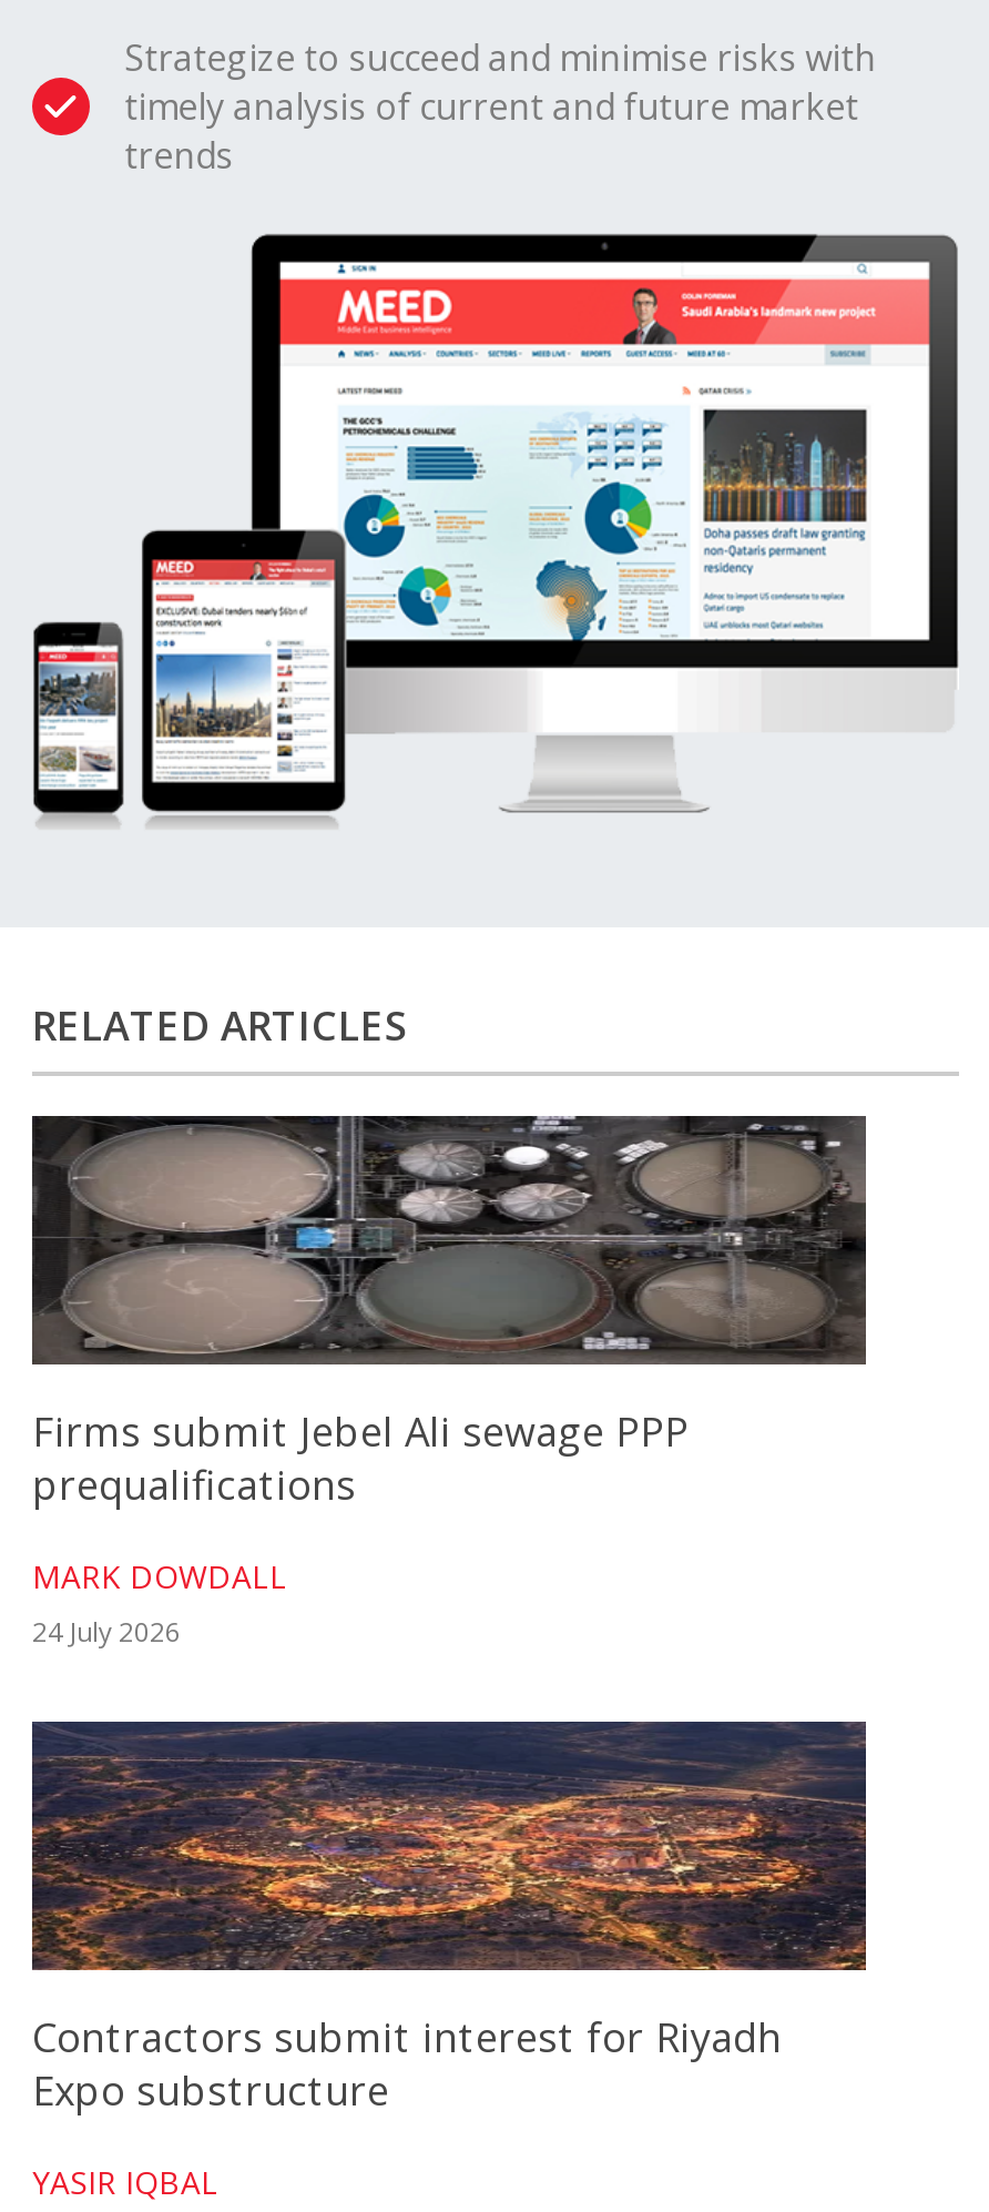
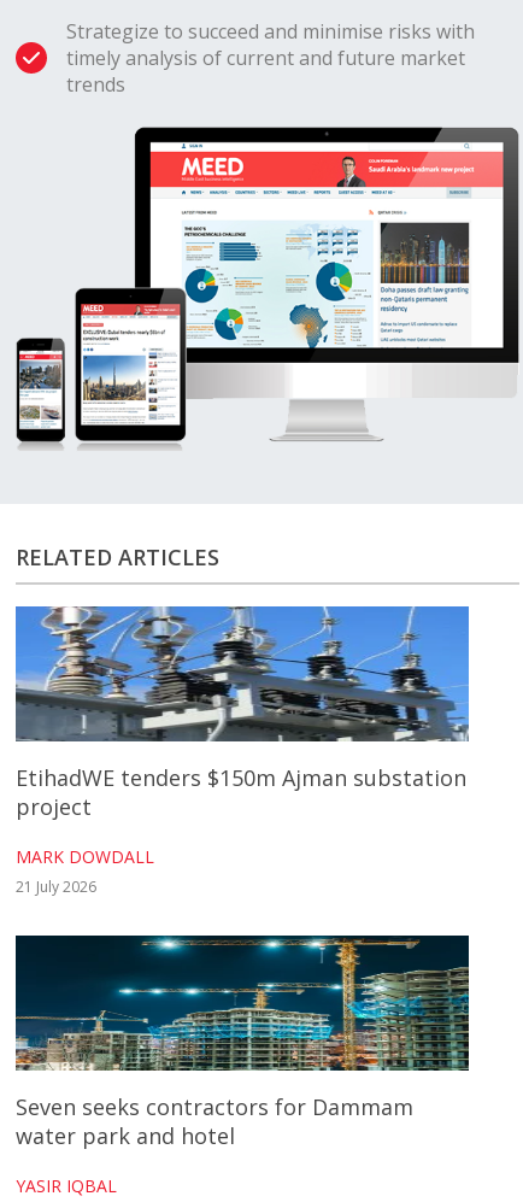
[30,1114,868,1510] [image] | Firms submit Jebel Ali sewage PPP | prequalifications -> [14,605,470,821] [image] | EtihadWE tenders $150m Ajman substation | project
[32,1613,181,1650] 24 July 2026 -> [16,876,96,897] 21 July 2026
[30,1722,866,2116] [image] | Contractors submit interest for Riyadh | Expo substructure -> [14,936,469,1150] [image] | Seven seeks contractors for Dammam | water park and hotel

